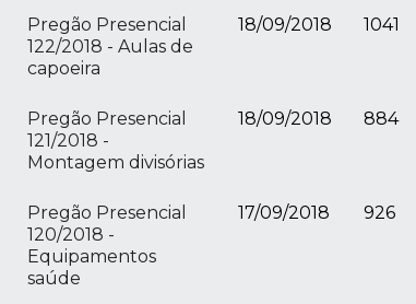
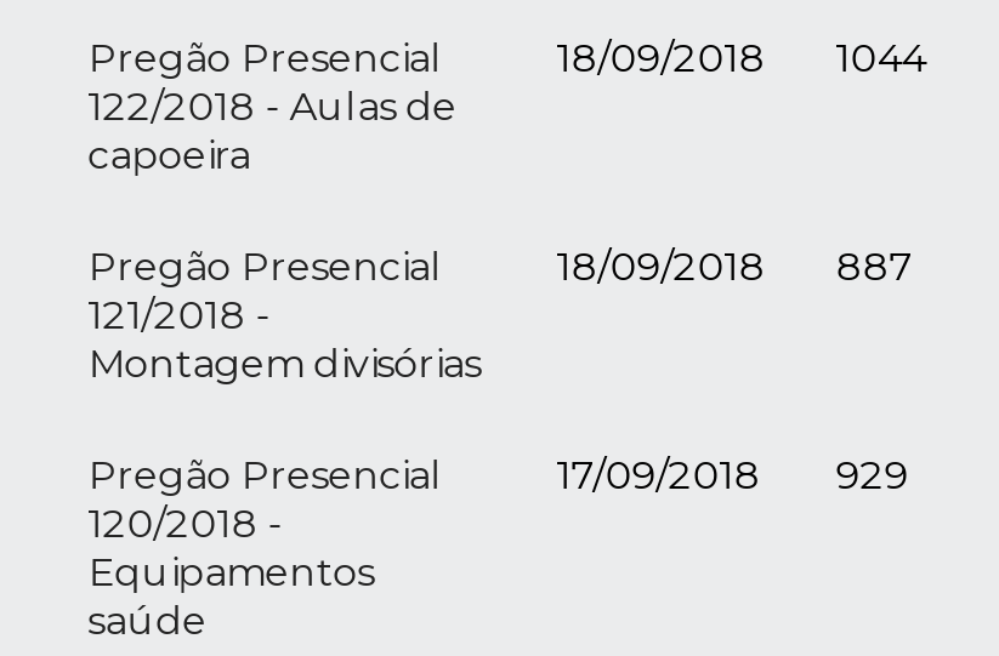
[238,14,400,35] 18/09/2018 1041 -> [556,35,925,81] 18/09/2018 1044
[238,108,399,129] 18/09/2018 884 -> [556,243,913,290] 18/09/2018 887
[238,202,395,223] 17/09/2018 926 -> [556,452,908,498] 17/09/2018 929

